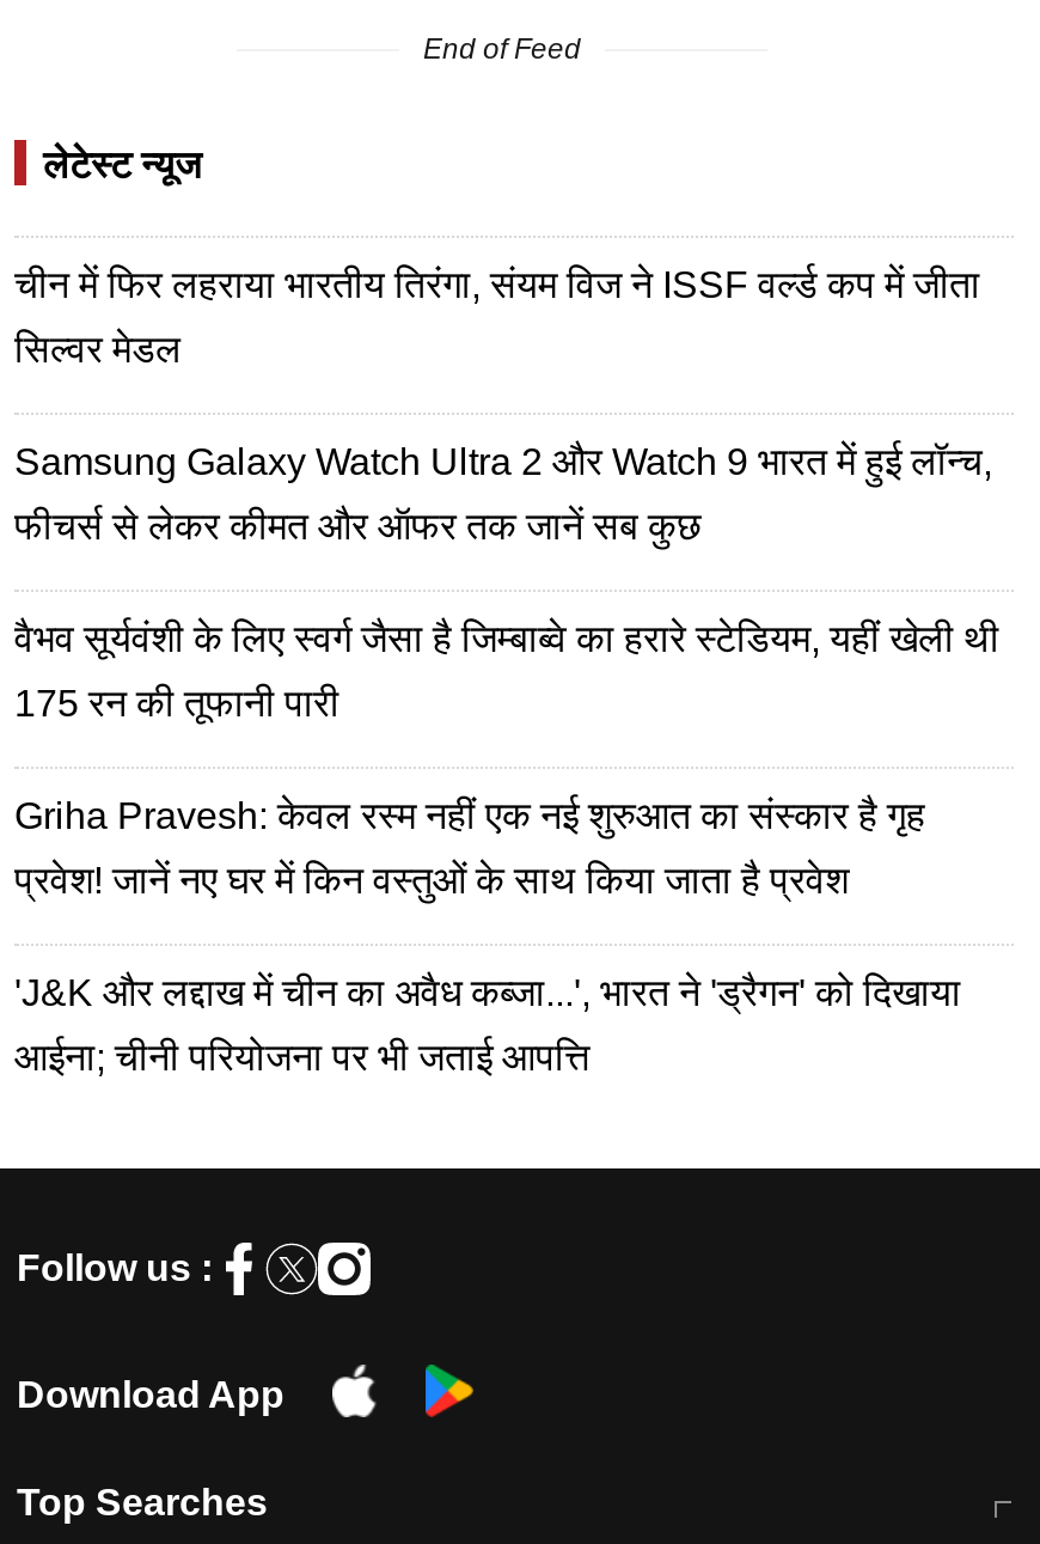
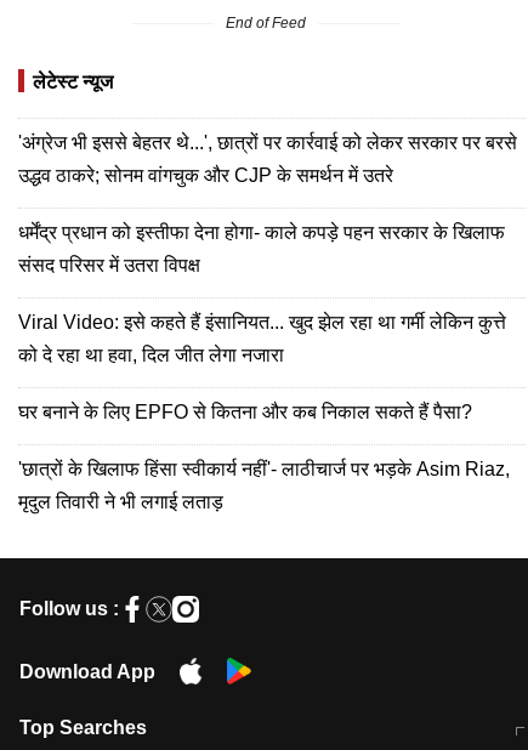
[14,265,999,1078] चीन में फिर लहराया भारतीय तिरंगा, संयम विज ने ISSF वर्ल्ड कप में जीता | सिल्वर मेडल | Samsung Galaxy Watch Ultra 2 और Watch 9 भारत में हुई लॉन्च, | फीचर्स से लेकर कीमत और ऑफर तक जानें सब कुछ | वैभव सूर्यवंशी के लिए स्वर्ग जैसा है जिम्बाब्वे का हरारे स्टेडियम, यहीं खेली थी | 175 रन की तूफानी पारी | Griha Pravesh: केवल रस्म नहीं एक नई शुरुआत का संस्कार है गृह | प्रवेश! जानें नए घर में किन वस्तुओं के साथ किया जाता है प्रवेश | 'J&K और लद्दाख में चीन का अवैध कब्जा...', भारत ने 'ड्रैगन' को दिखाया | आईना; चीनी परियोजना पर भी जताई आपत्ति -> [18,132,517,512] 'अंग्रेज भी इससे बेहतर थे...', छात्रों पर कार्रवाई को लेकर सरकार पर बरसे | उद्धव ठाकरे; सोनम वांगचुक और CJP के समर्थन में उतरे | धर्मेंद्र प्रधान को इस्तीफा देना होगा- काले कपड़े पहन सरकार के खिलाफ | संसद परिसर में उतरा विपक्ष | Viral Video: इसे कहते हैं इंसानियत... खुद झेल रहा था गर्मी लेकिन कुत्ते | को दे रहा था हवा, दिल जीत लेगा नजारा | घर बनाने के लिए EPFO से कितना और कब निकाल सकते हैं पैसा? | 'छात्रों के खिलाफ हिंसा स्वीकार्य नहीं'- लाठीचार्ज पर भड़के Asim Riaz, | मृदुल तिवारी ने भी लगाई लताड़

